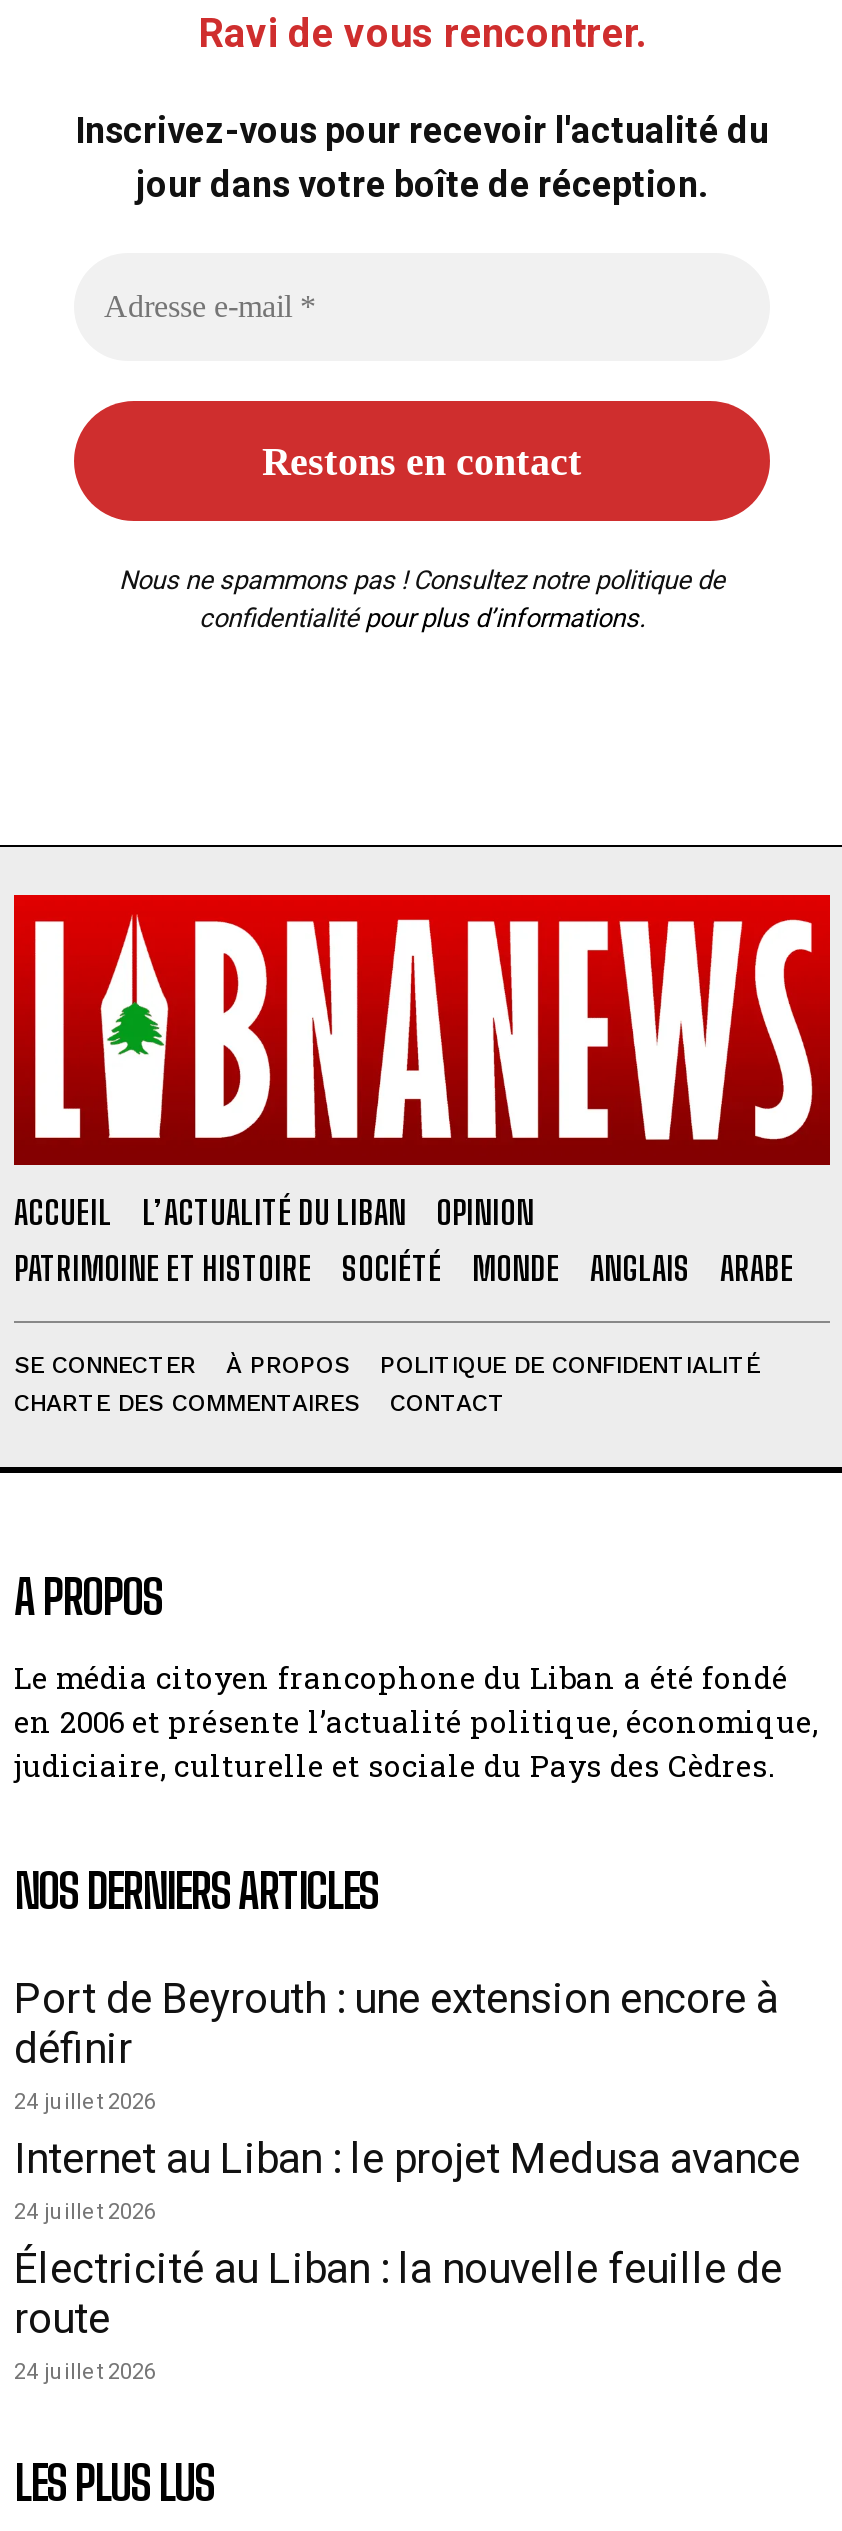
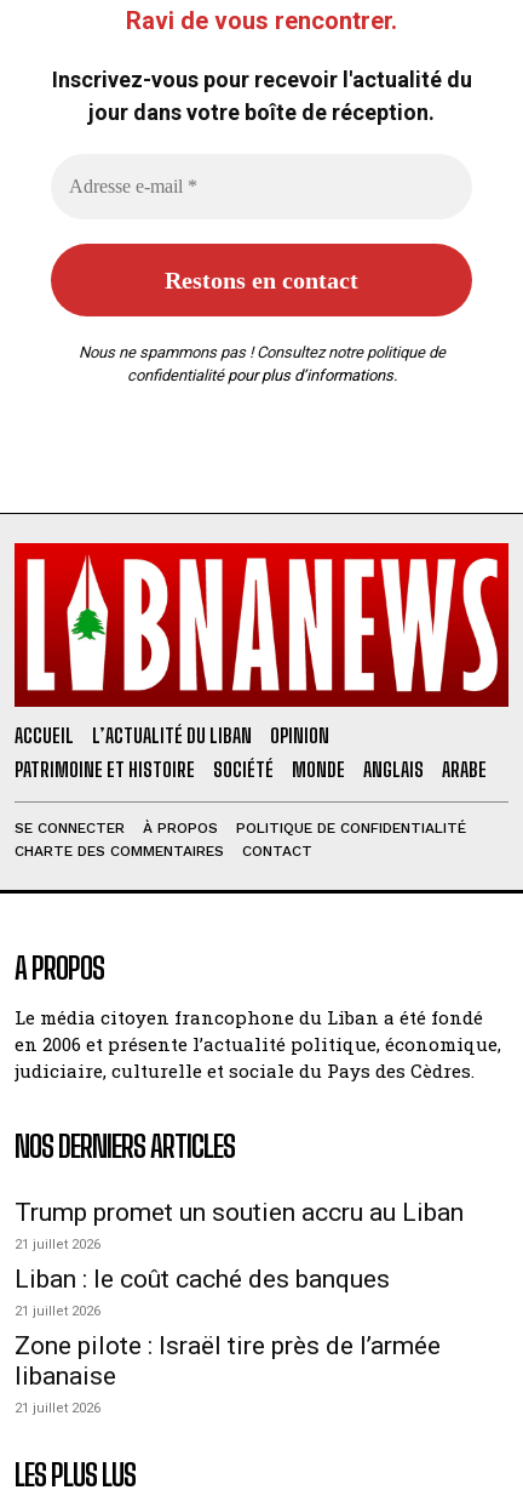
[14,1975,800,2385] Port de Beyrouth : une extension encore à | définir | 24 juillet 2026 | Internet au Liban : le projet Medusa avance | 24 juillet 2026 | Électricité au Liban : la nouvelle feuille de | route | 24 juillet 2026 -> [15,1198,464,1416] Trump promet un soutien accru au Liban | 21 juillet 2026 | Liban : le coût caché des banques | 21 juillet 2026 | Zone pilote : Israël tire près de l’armée | libanaise | 21 juillet 2026

